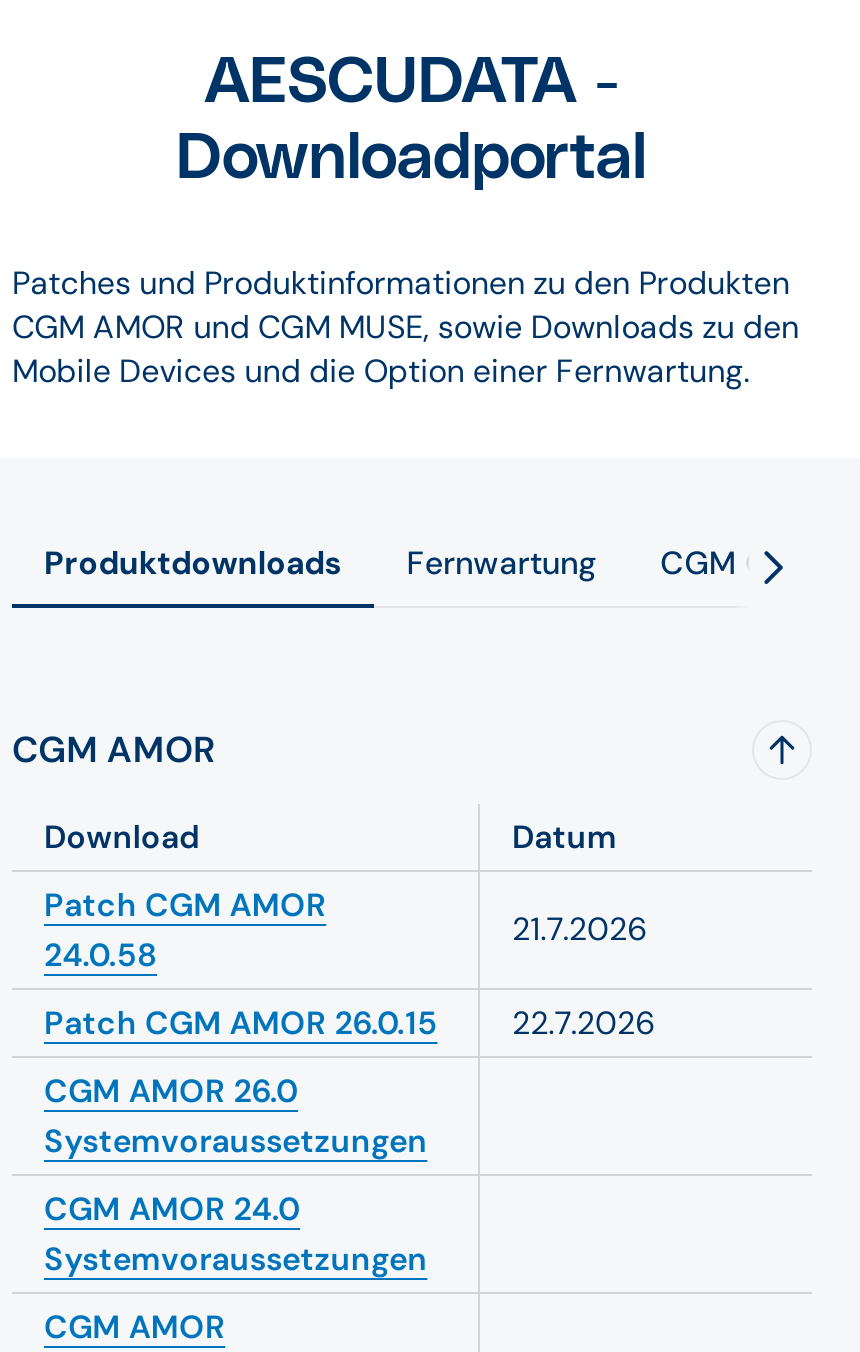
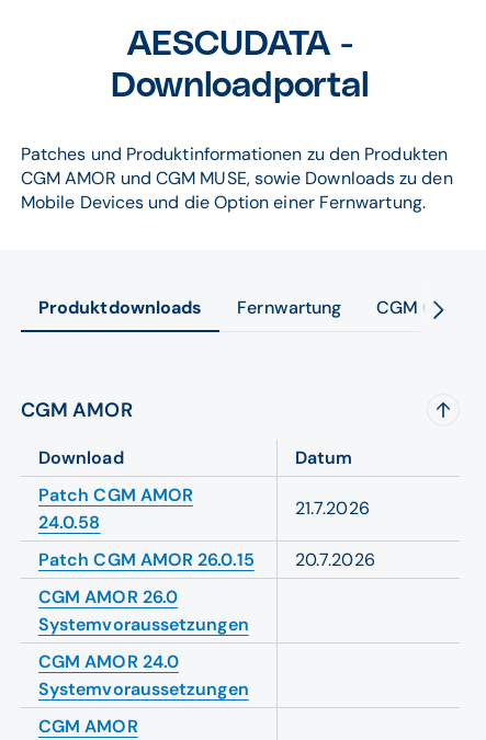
[44,1002,655,1044] Patch CGM AMOR 26.0.15 22.7.2026 -> [38,548,375,571] Patch CGM AMOR 26.0.15 20.7.2026

